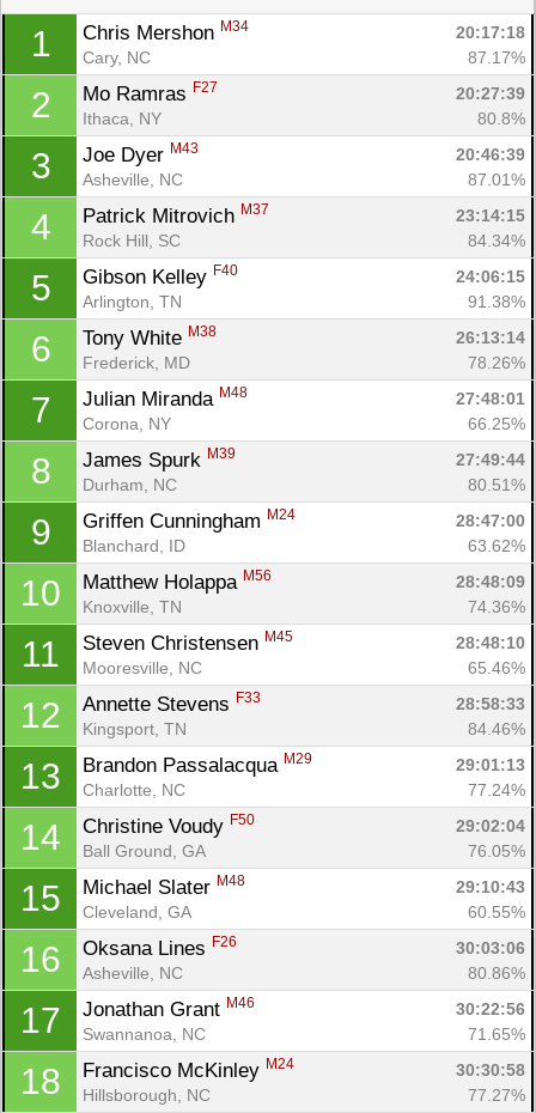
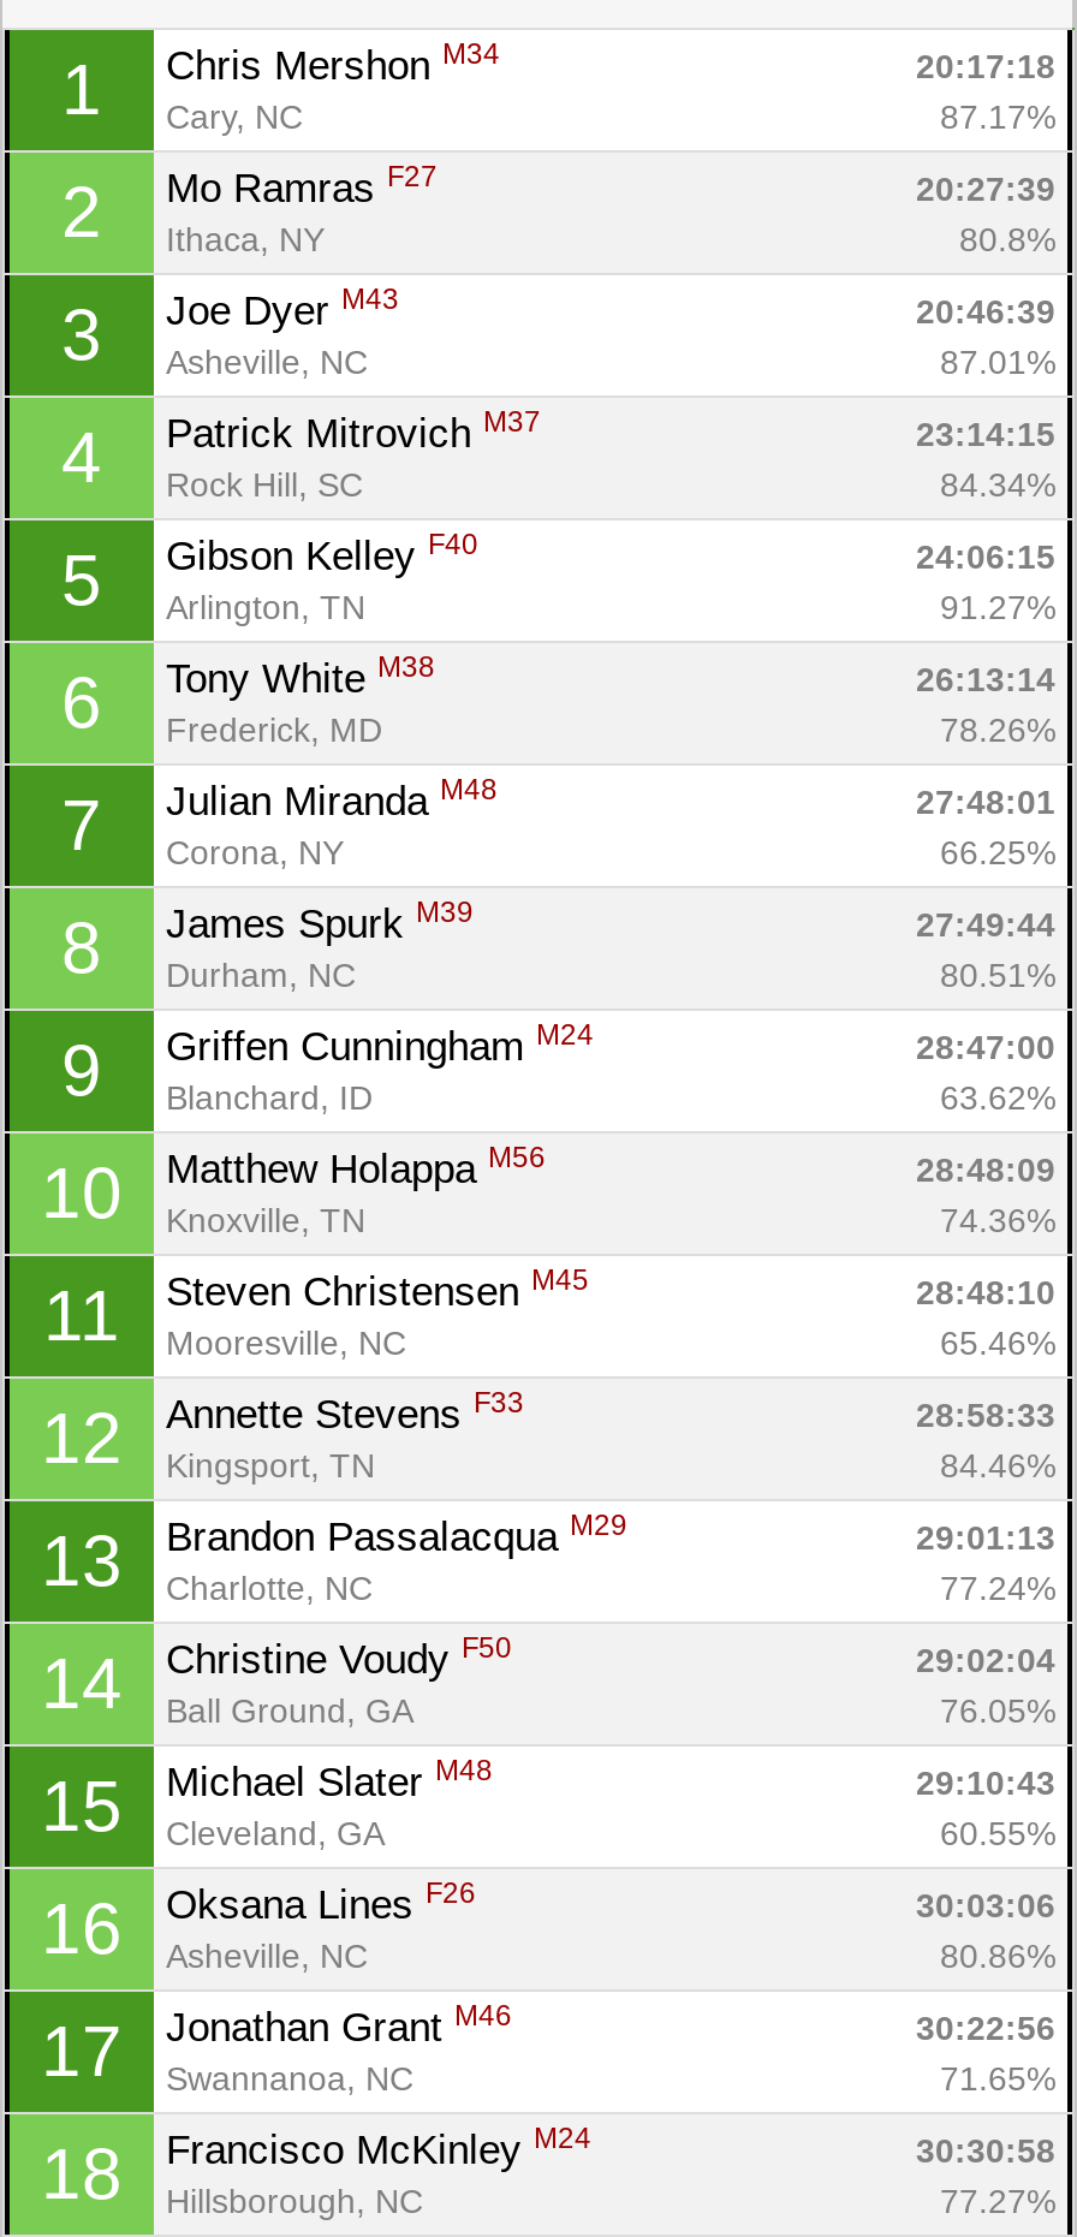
[468,292,525,311] 91.38% -> [940,588,1055,626] 91.27%

